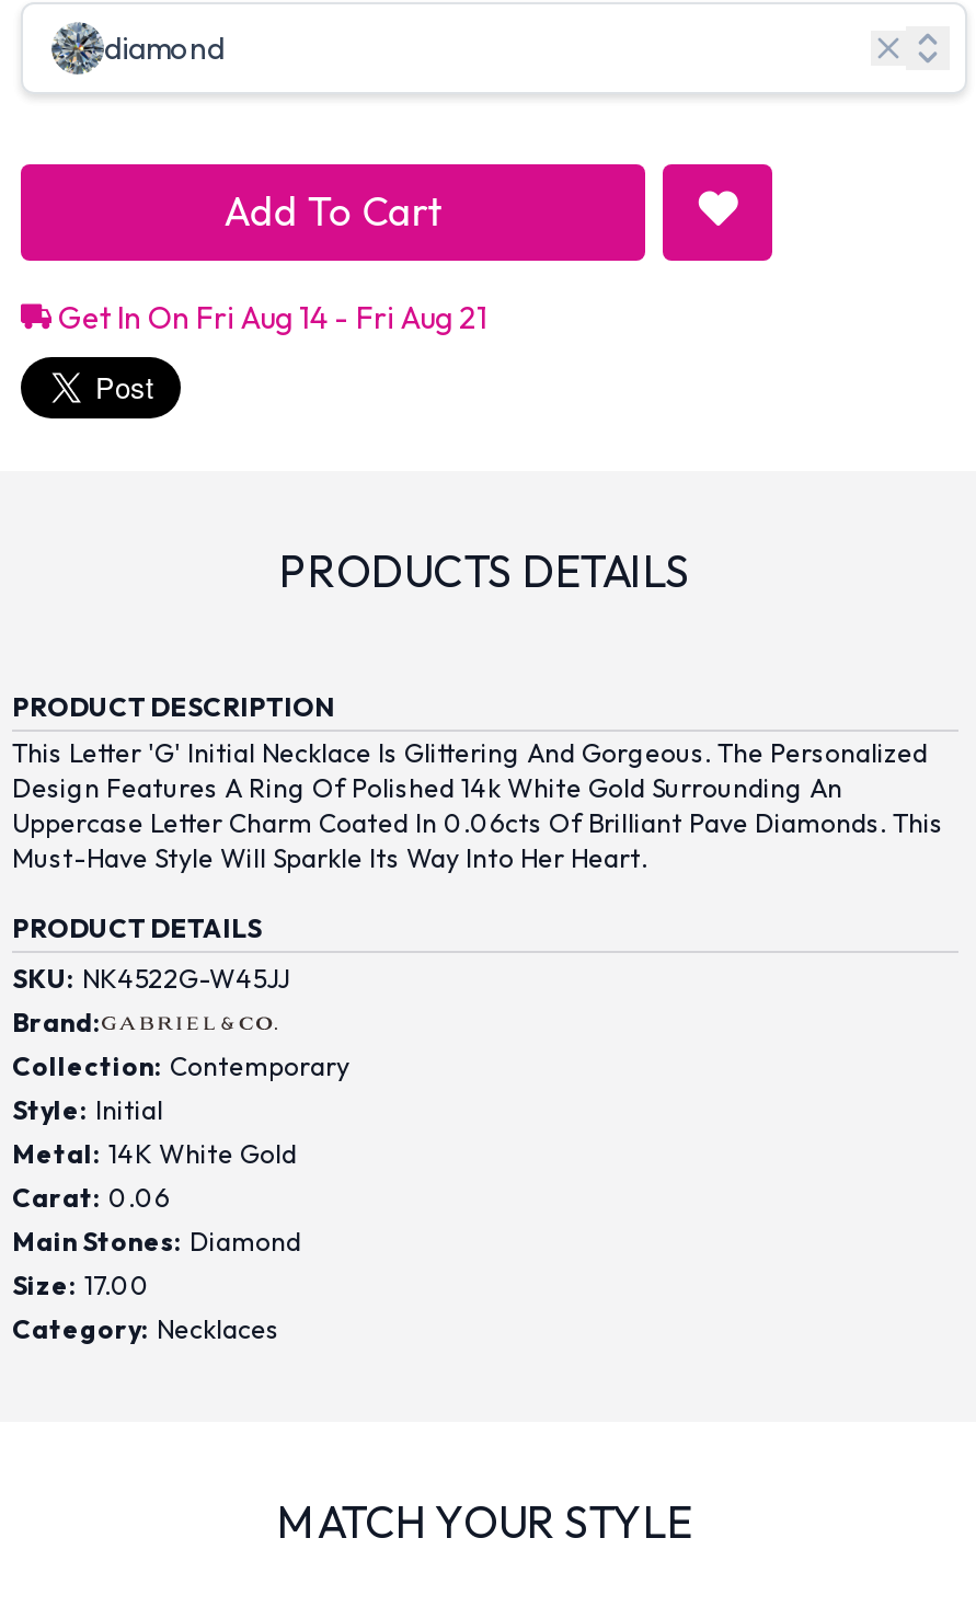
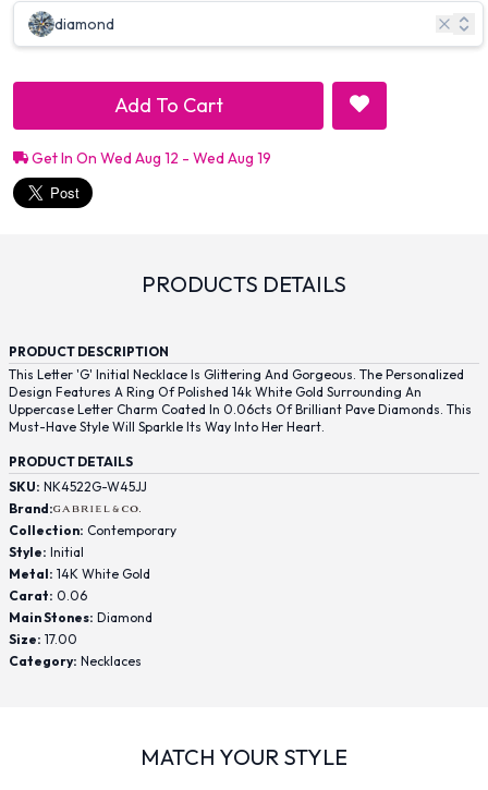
[51,299,487,338] Get In On Fri Aug 14 - Fri Aug 21 -> [28,149,271,168] Get In On Wed Aug 12 - Wed Aug 19

